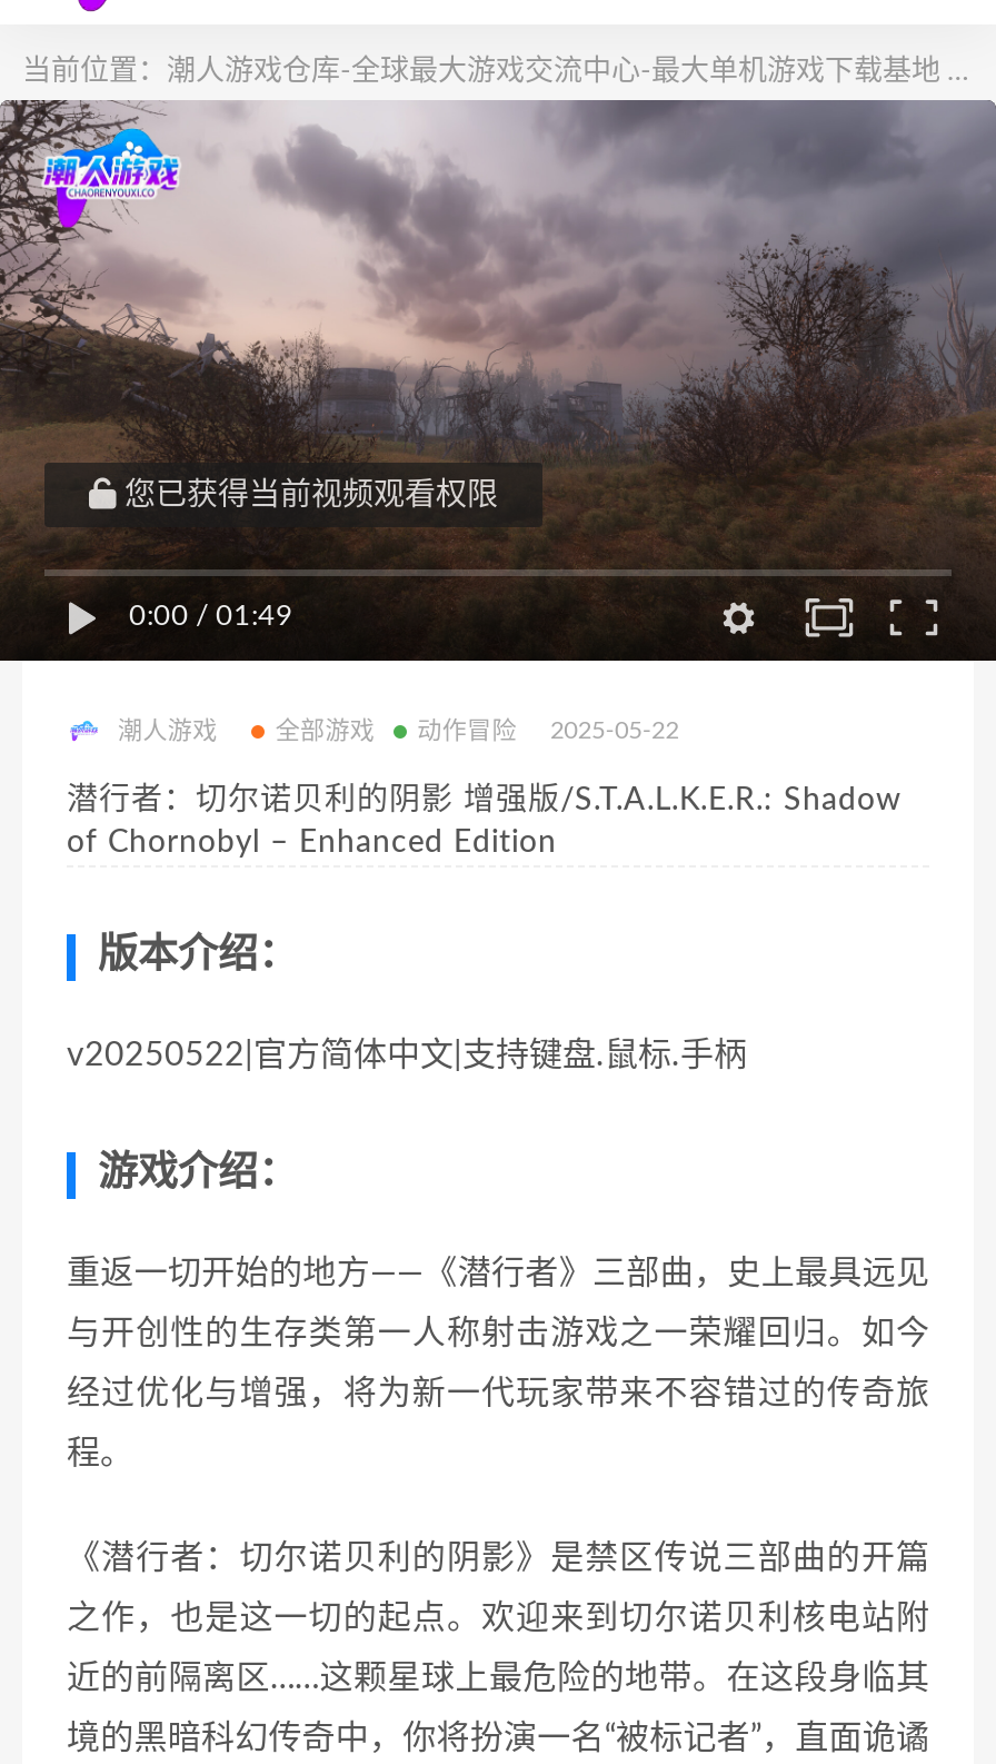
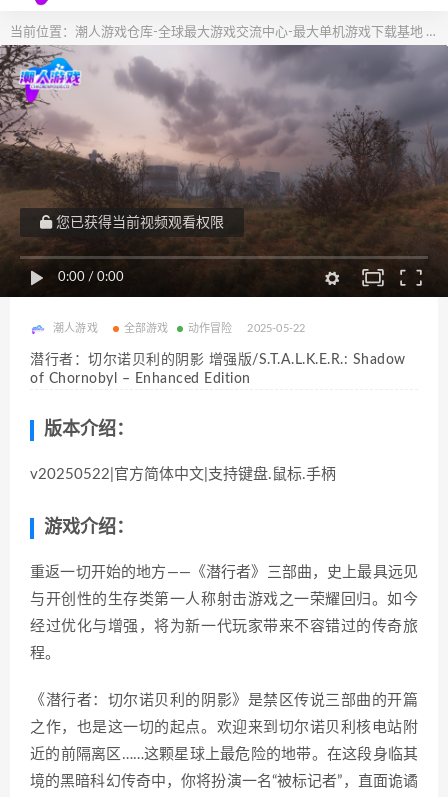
[129,602,293,631] 0:00 / 01:49 -> [58,271,124,284] 0:00 / 0:00

